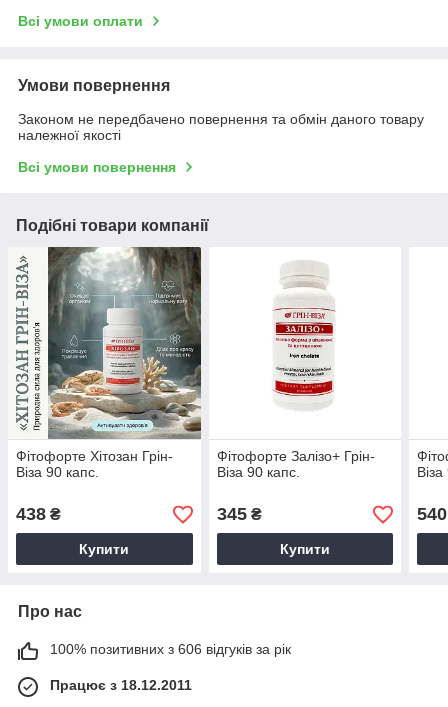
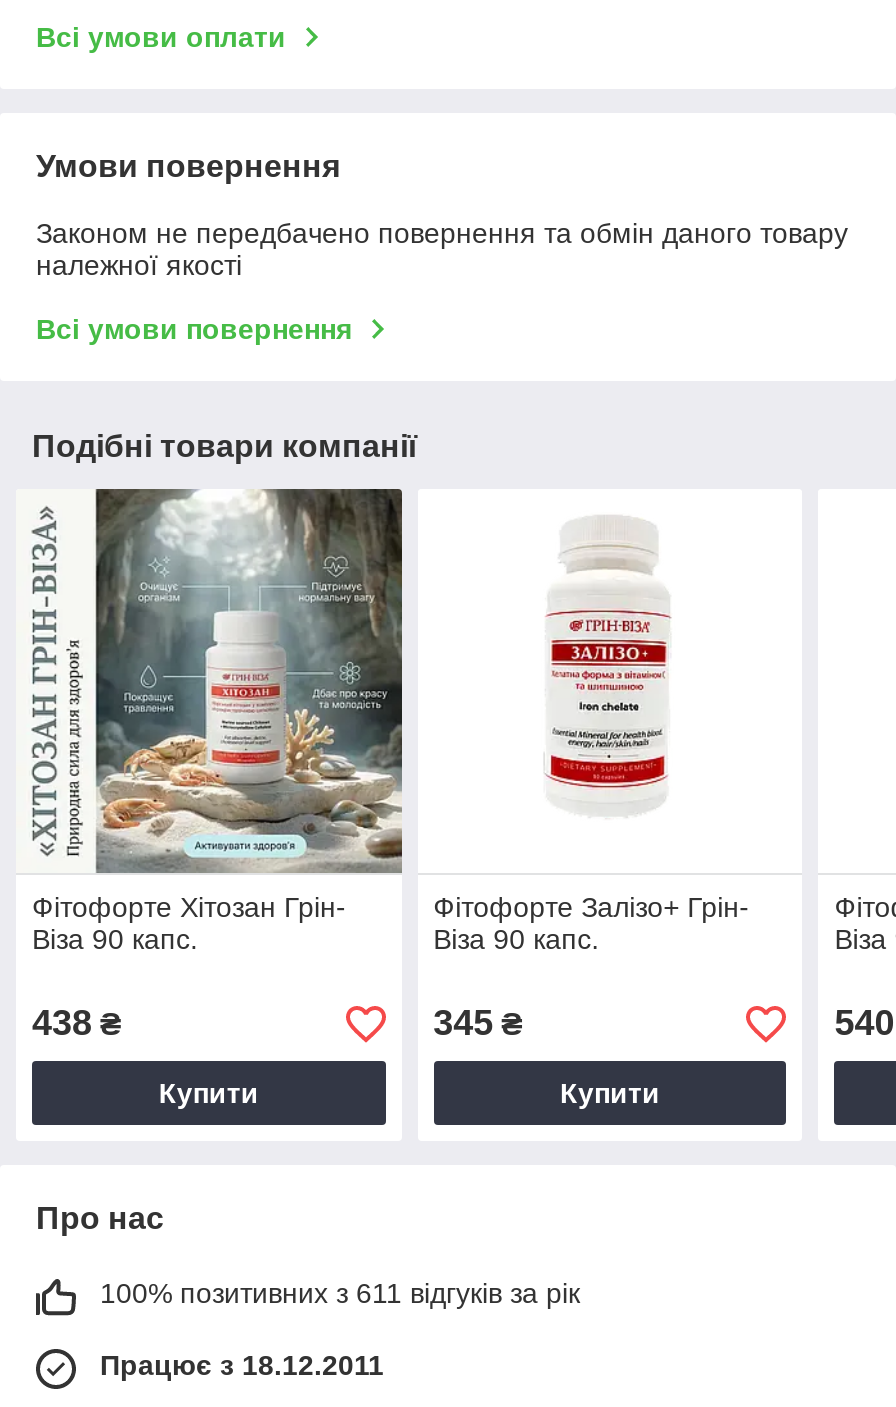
[50,641,291,657] 100% позитивних з 606 відгуків за рік -> [100,1278,580,1310] 100% позитивних з 611 відгуків за рік

